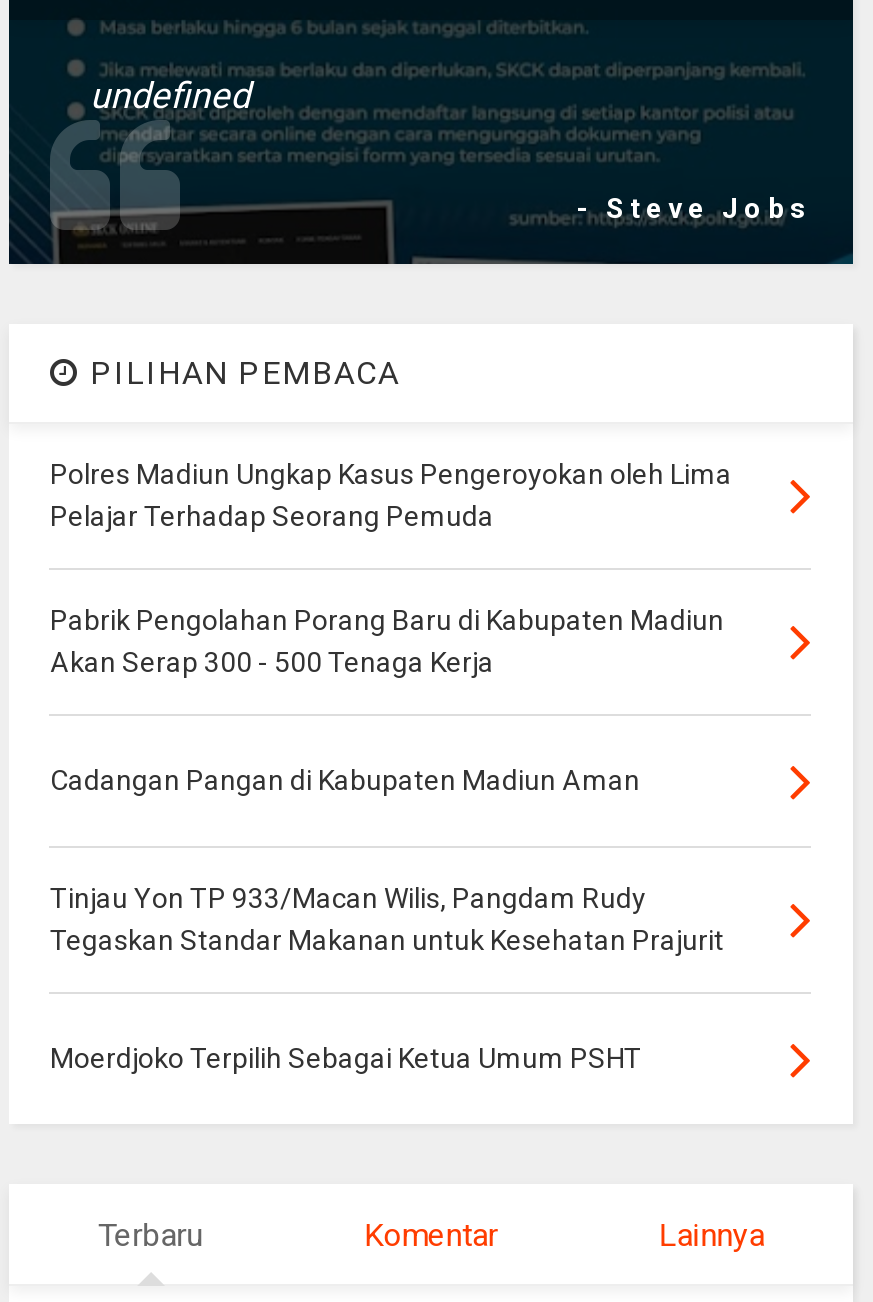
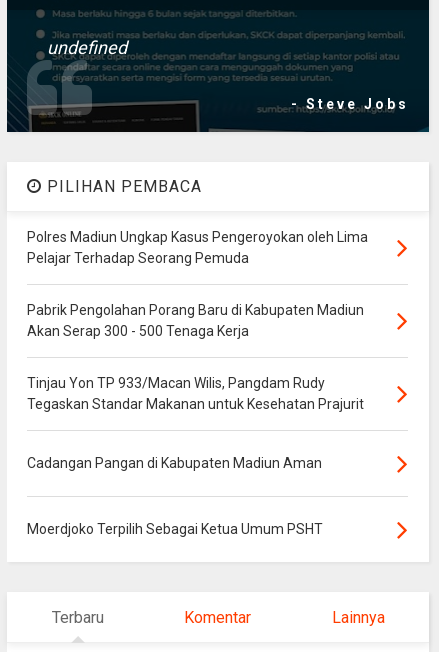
moved [50,763,640,795] -> [27,454,322,470]: Cadangan Pangan di Kabupaten Madiun Aman
moved [50,881,724,955] -> [27,374,364,411]: Tinjau Yon TP 933/Macan Wilis, Pangdam Rudy | Tegaskan Standar Makanan untuk Kesehatan Prajurit

